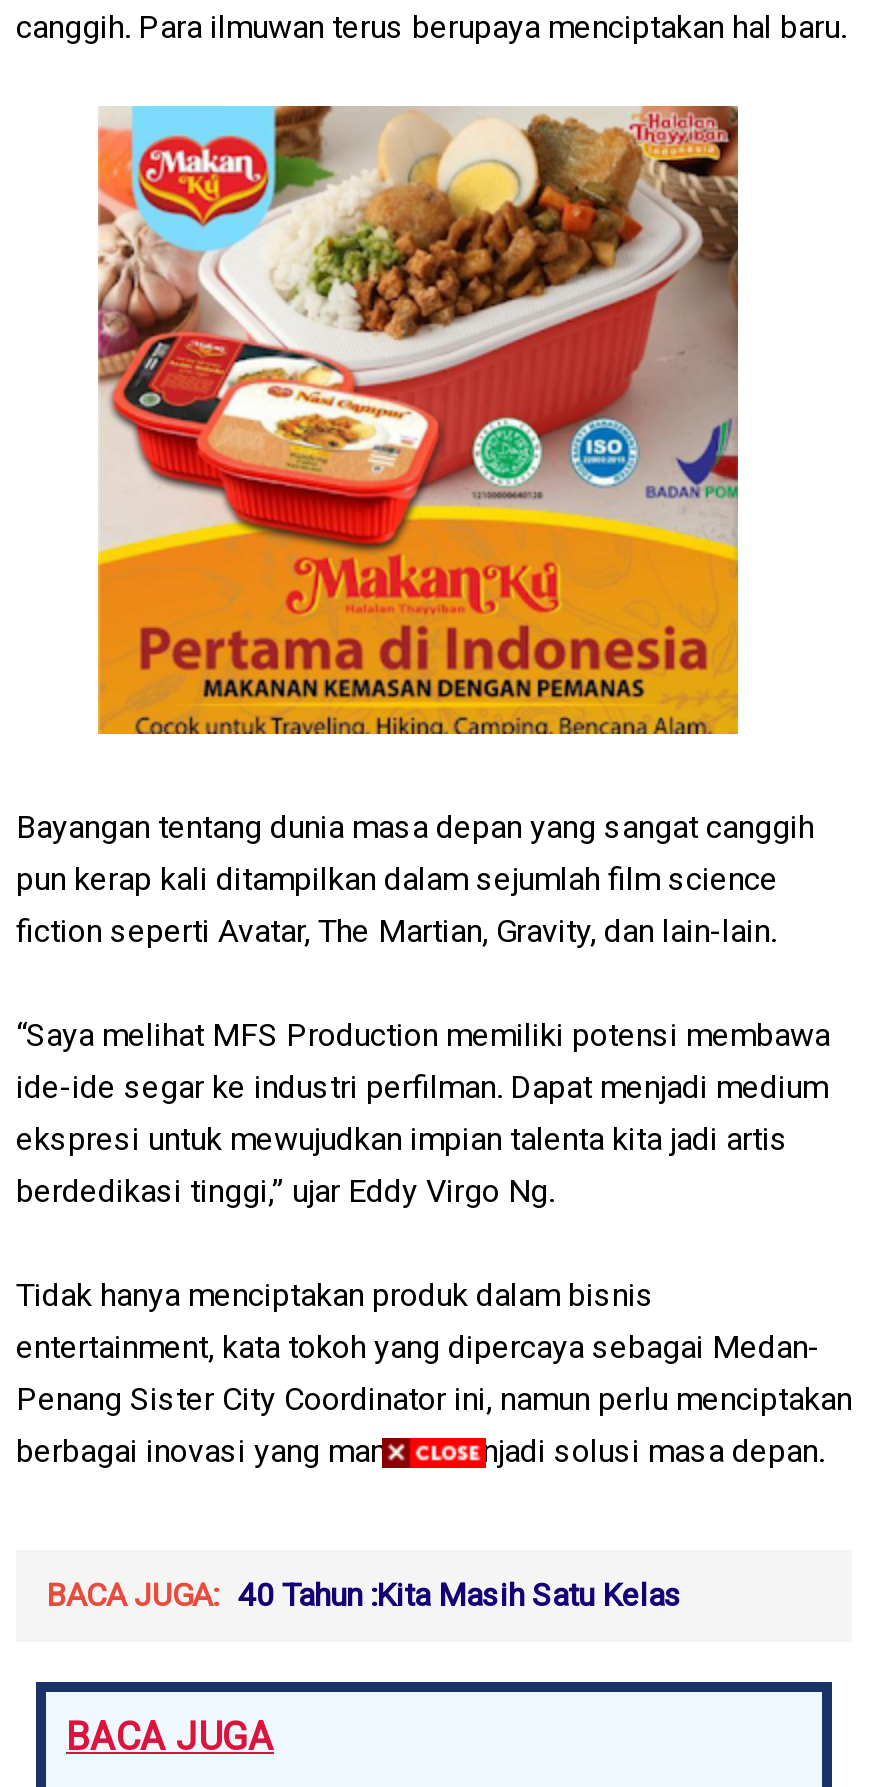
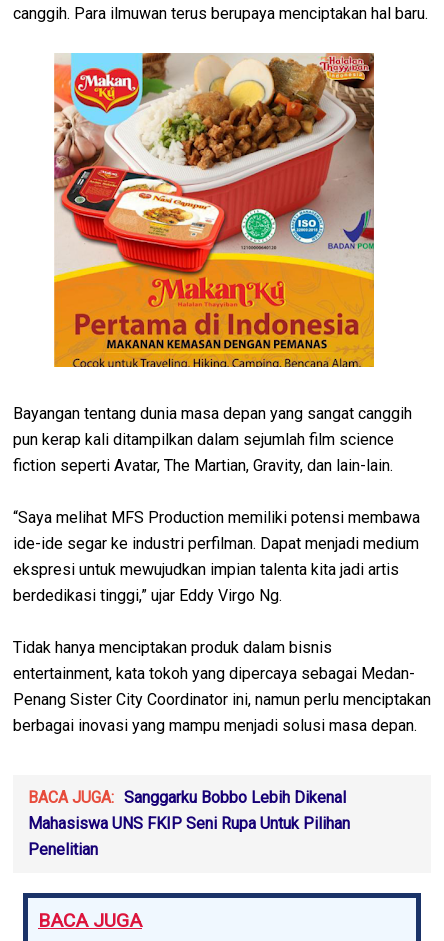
[46,1577,682,1615] BACA JUGA: 40 Tahun :Kita Masih Satu Kelas -> [28,788,350,859] BACA JUGA: Sanggarku Bobbo Lebih Dikenal | Mahasiswa UNS FKIP Seni Rupa Untuk Pilihan | Penelitian

